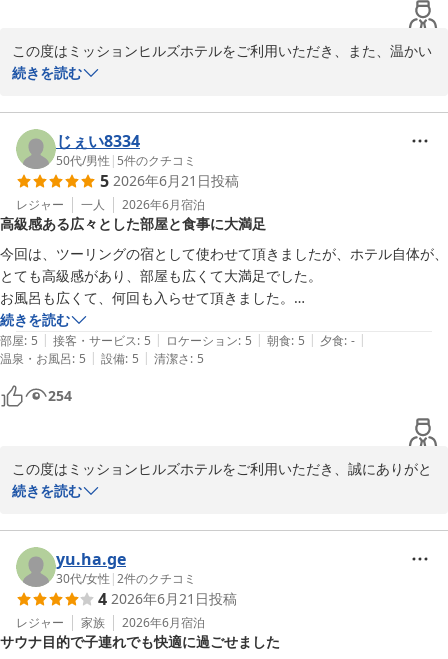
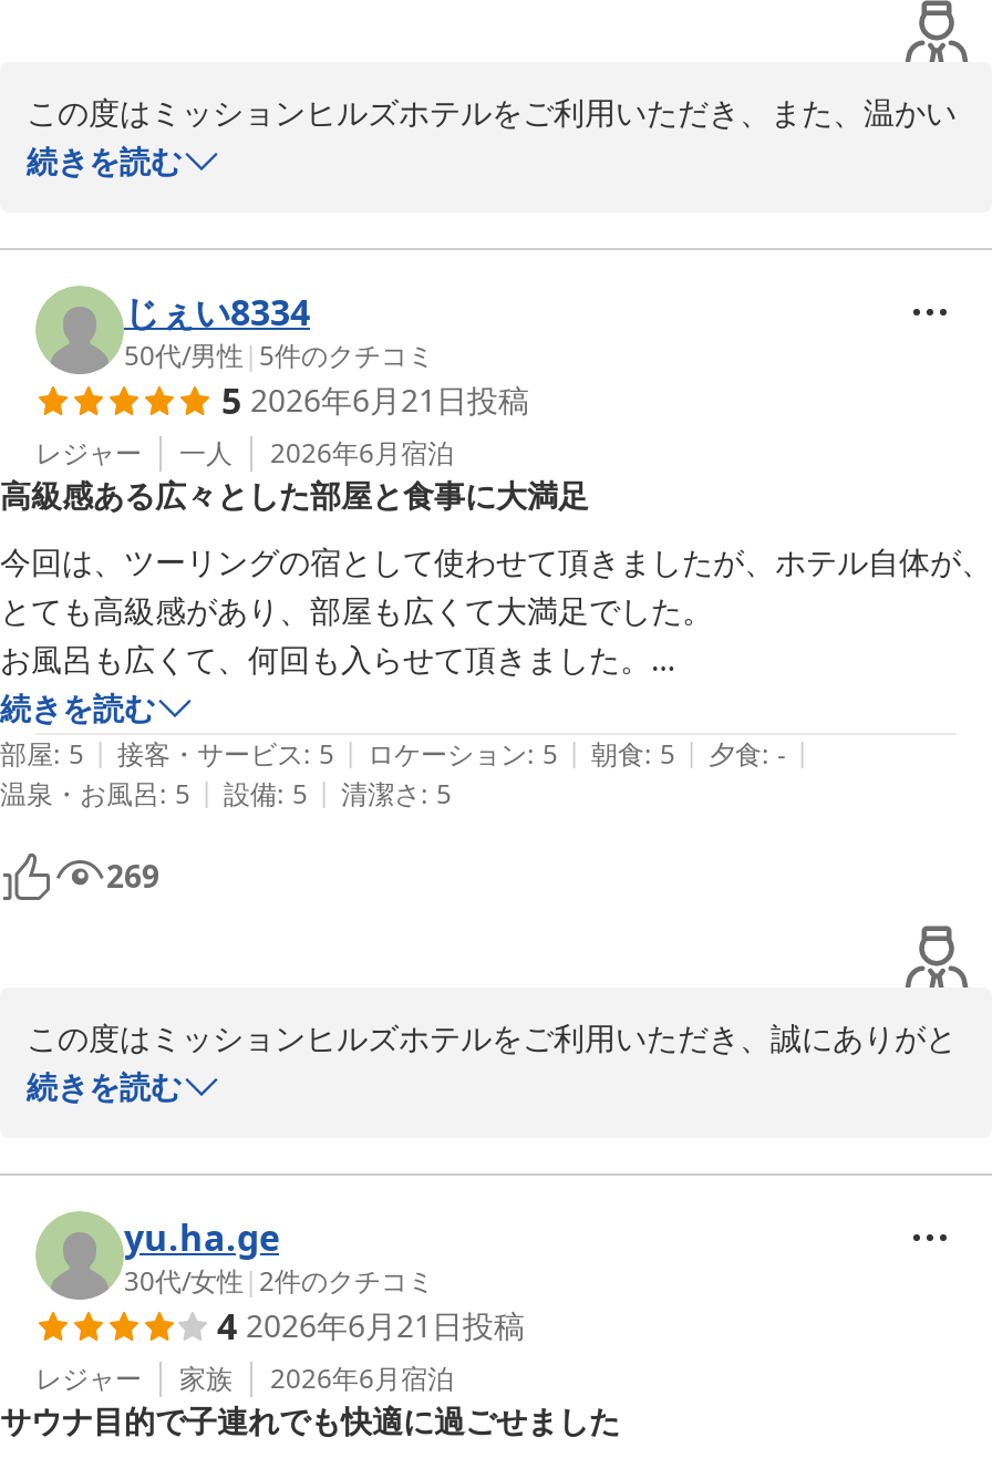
[48,386,72,405] 254 -> [106,855,159,897] 269

